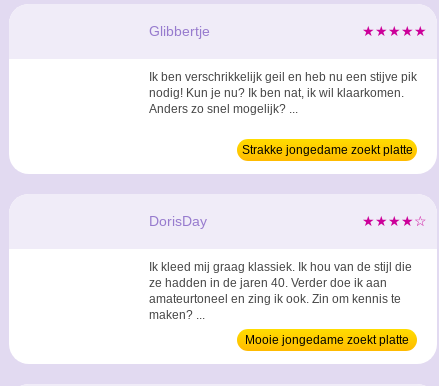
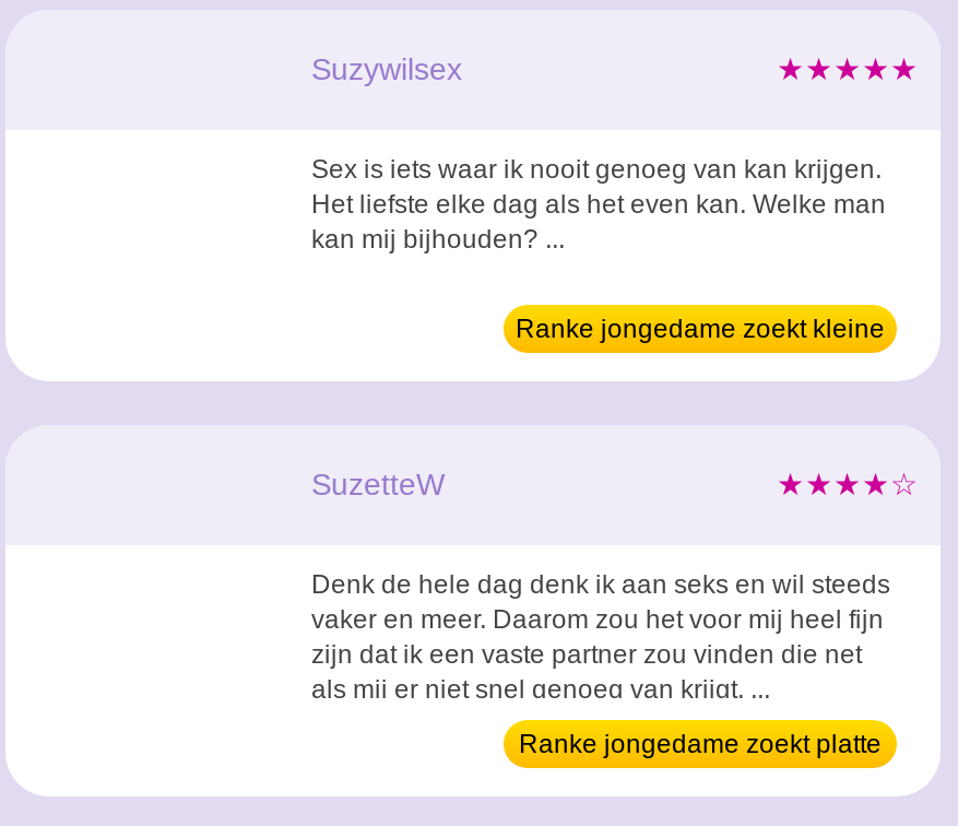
[149,23,210,39] Glibbertje -> [311,51,462,86] Suzywilsex
[149,70,417,116] Ik ben verschrikkelijk geil en heb nu een stijve pik | nodig! Kun je nu? Ik ben nat, ik wil klaarkomen. | Anders zo snel mogelijk? ... -> [311,154,886,255] Sex is iets waar ik nooit genoeg van kan krijgen. | Het liefste elke dag als het even kan. Welke man | kan mij bijhouden? ...
[241,143,412,157] Strakke jongedame zoekt platte -> [516,314,885,344] Ranke jongedame zoekt kleine
[149,213,207,229] DorisDay -> [311,467,445,501] SuzetteW
[149,260,412,322] Ik kleed mij graag klassiek. Ik hou van de stijl die | ze hadden in de jaren 40. Verder doe ik aan | amateurtoneel en zing ik ook. Zin om kennis te | maken? ... -> [311,569,890,705] Denk de hele dag denk ik aan seks en wil steeds | vaker en meer. Daarom zou het voor mij heel fijn | zijn dat ik een vaste partner zou vinden die net | als mij er niet snel genoeg van krijgt. ...
[245,333,409,347] Mooie jongedame zoekt platte -> [519,729,882,759] Ranke jongedame zoekt platte

